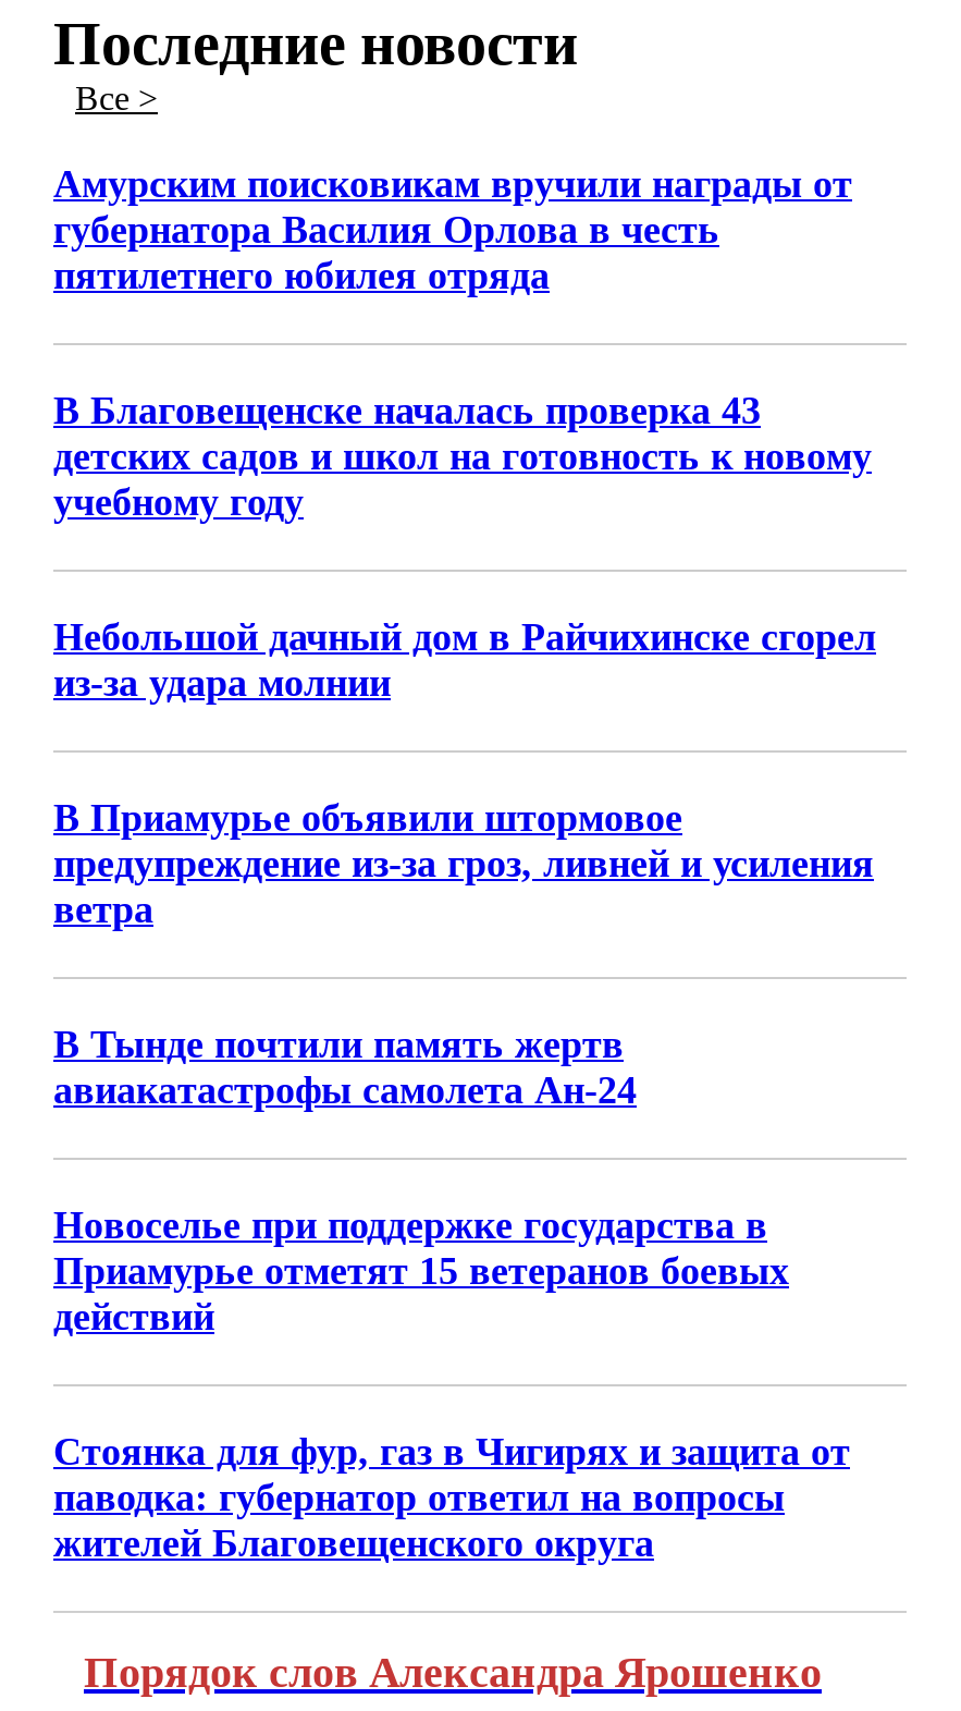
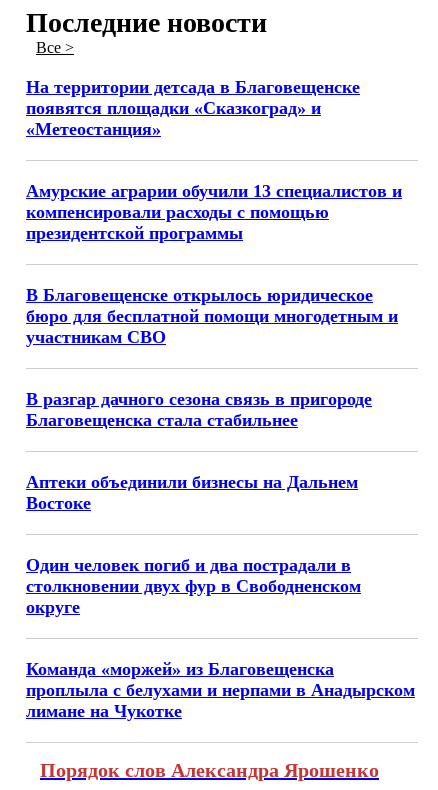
[53,163,852,298] Амурским поисковикам вручили награды от | губернатора Василия Орлова в честь | пятилетнего юбилея отряда -> [26,77,360,139] На территории детсада в Благовещенске | появятся площадки «Сказкоград» и | «Метеостанция»
[53,389,872,525] В Благовещенске началась проверка 43 | детских садов и школ на готовность к новому | учебному году -> [26,181,402,243] Амурские аграрии обучили 13 специалистов и | компенсировали расходы с помощью | президентской программы
[53,616,876,705] Небольшой дачный дом в Райчихинске сгорел | из-за удара молнии -> [26,285,398,347] В Благовещенске открылось юридическое | бюро для бесплатной помощи многодетным и | участникам СВО
[53,797,874,932] В Приамурье объявили штормовое | предупреждение из-за гроз, ливней и усиления | ветра -> [26,389,372,430] В разгар дачного сезона связь в пригороде | Благовещенска стала стабильнее
[53,1023,637,1113] В Тынде почтили память жертв | авиакатастрофы самолета Ан-24 -> [26,472,358,513] Аптеки объединили бизнесы на Дальнем | Востоке
[53,1204,789,1339] Новоселье при поддержке государства в | Приамурье отметят 15 ветеранов боевых | действий -> [26,555,361,617] Один человек погиб и два пострадали в | столкновении двух фур в Свободненском | округе
[53,1431,850,1566] Стоянка для фур, газ в Чигирях и защита от | паводка: губернатор ответил на вопросы | жителей Благовещенского округа -> [26,659,415,721] Команда «моржей» из Благовещенска | проплыла с белухами и нерпами в Анадырском | лимане на Чукотке

